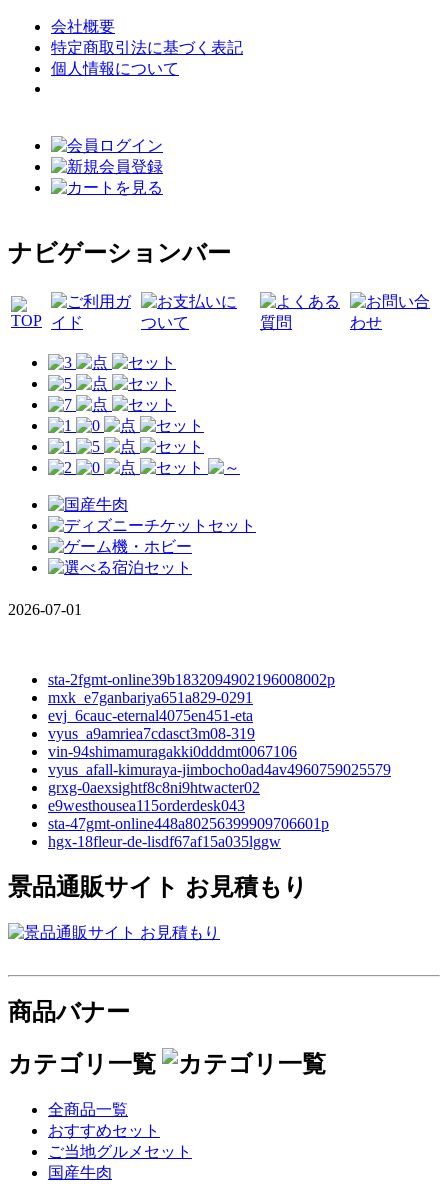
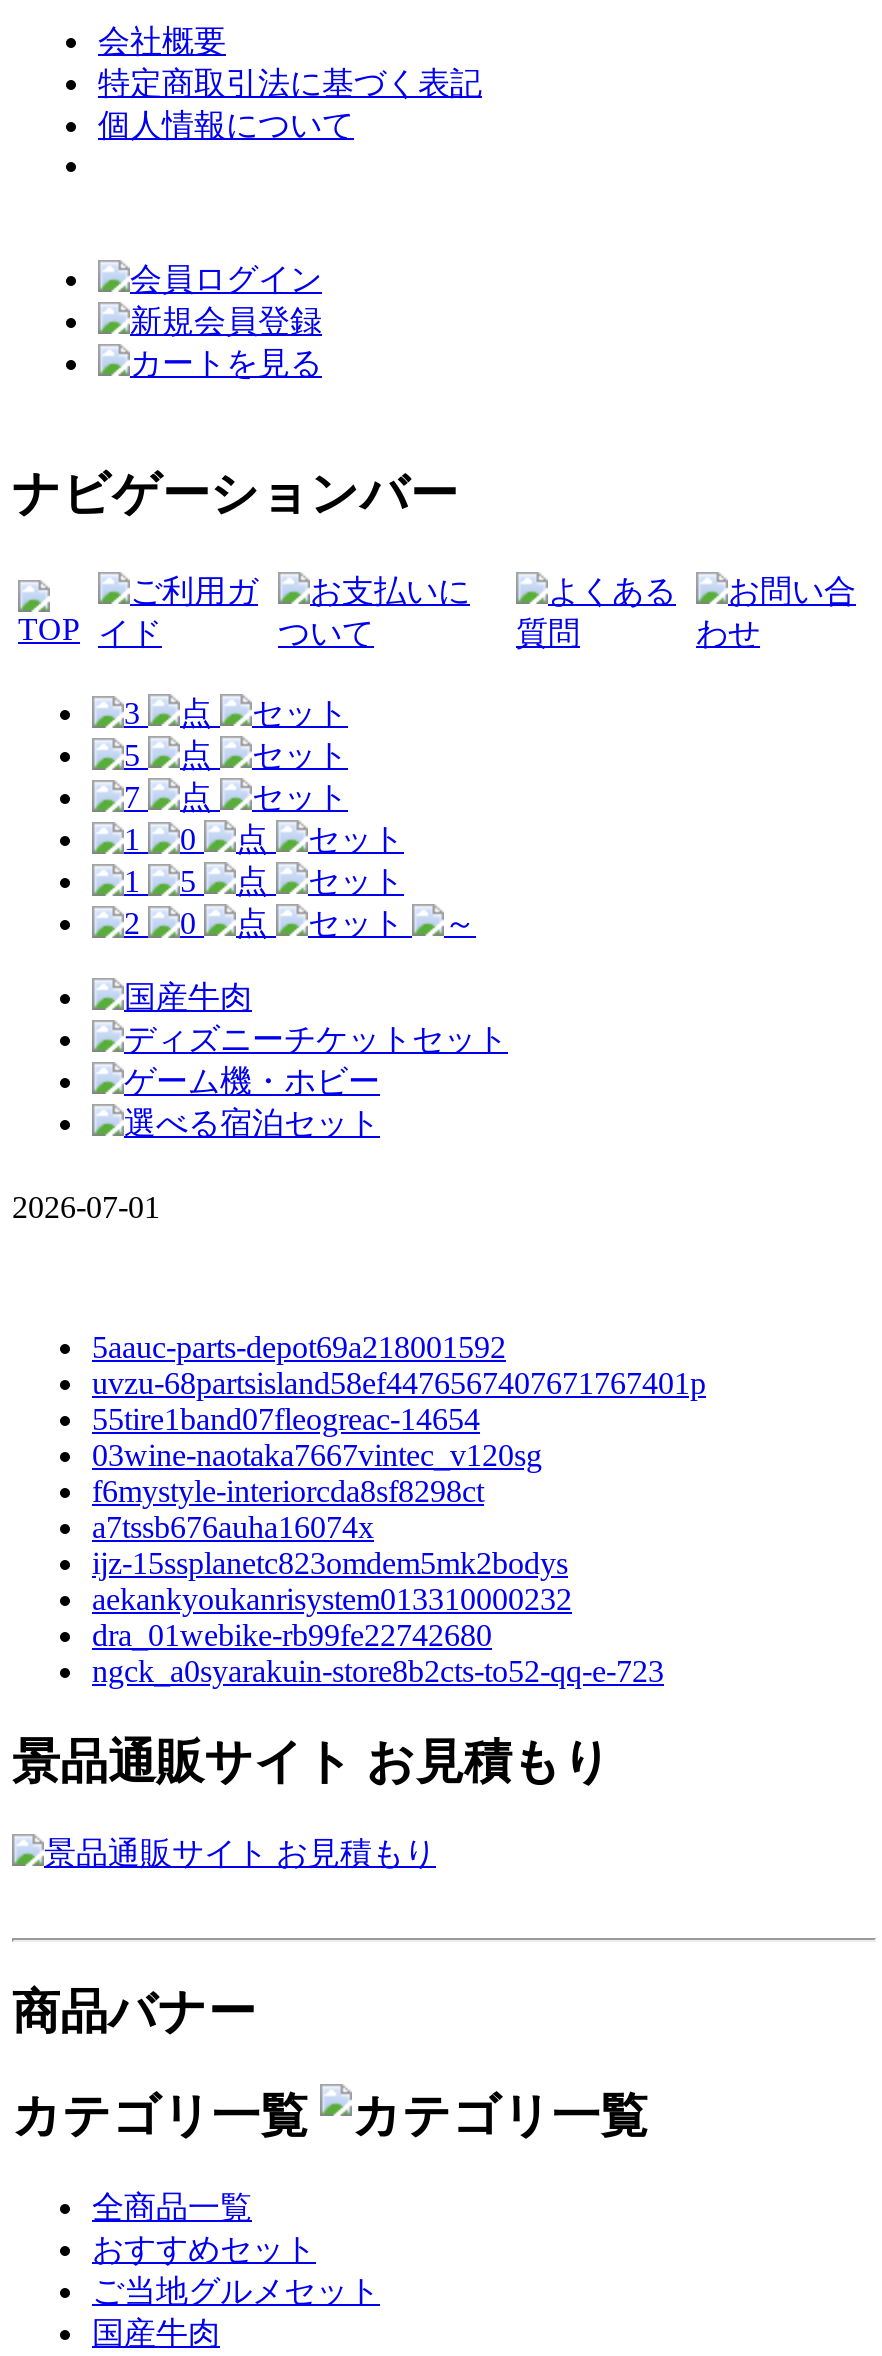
[48,671,391,850] sta-2fgmt-online39b1832094902196008002p | mxk_e7ganbariya651a829-0291 | evj_6cauc-eternal4075en451-eta | vyus_a9amriea7cdasct3m08-319 | vin-94shimamuragakki0dddmt0067106 | vyus_afall-kimuraya-jimbocho0ad4av4960759025579 | grxg-0aexsightf8c8ni9htwacter02 | e9westhousea115orderdesk043 | sta-47gmt-online448a80256399909706601p | hgx-18fleur-de-lisdf67af15a035lggw -> [92,1330,706,1688] 5aauc-parts-depot69a218001592 | uvzu-68partsisland58ef4476567407671767401p | 55tire1band07fleogreac-14654 | 03wine-naotaka7667vintec_v120sg | f6mystyle-interiorcda8sf8298ct | a7tssb676auha16074x | ijz-15ssplanetc823omdem5mk2bodys | aekankyoukanrisystem013310000232 | dra_01webike-rb99fe22742680 | ngck_a0syarakuin-store8b2cts-to52-qq-e-723

